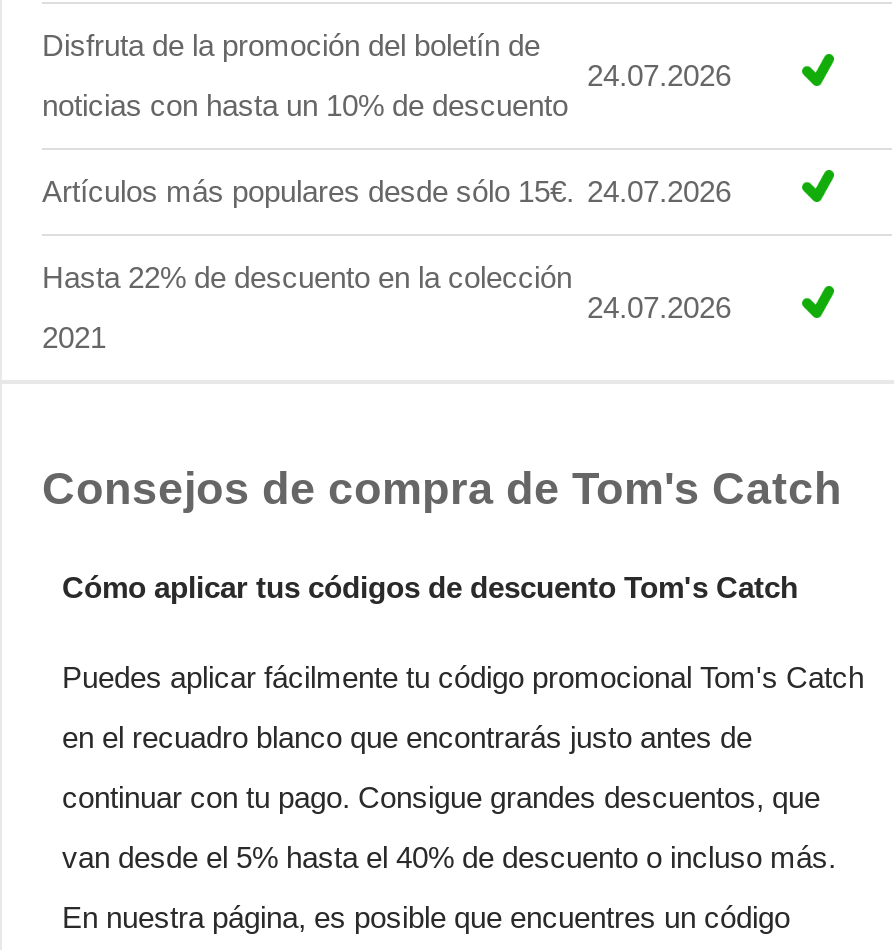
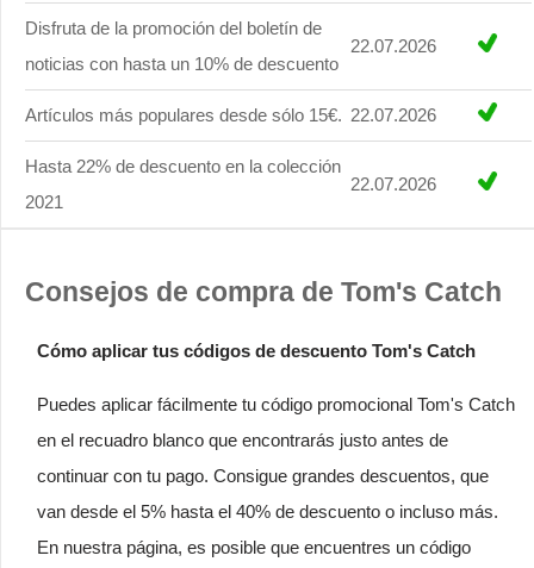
[587,58,731,92] 24.07.2026 -> [350,35,436,56] 22.07.2026
[42,174,731,208] Artículos más populares desde sólo 15€. 24.07.2026 -> [25,105,436,125] Artículos más populares desde sólo 15€. 22.07.2026
[587,290,731,324] 24.07.2026 -> [350,174,436,194] 22.07.2026

